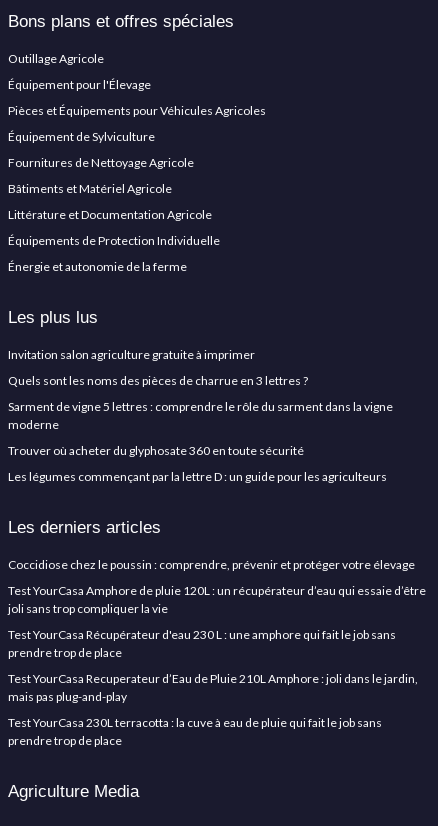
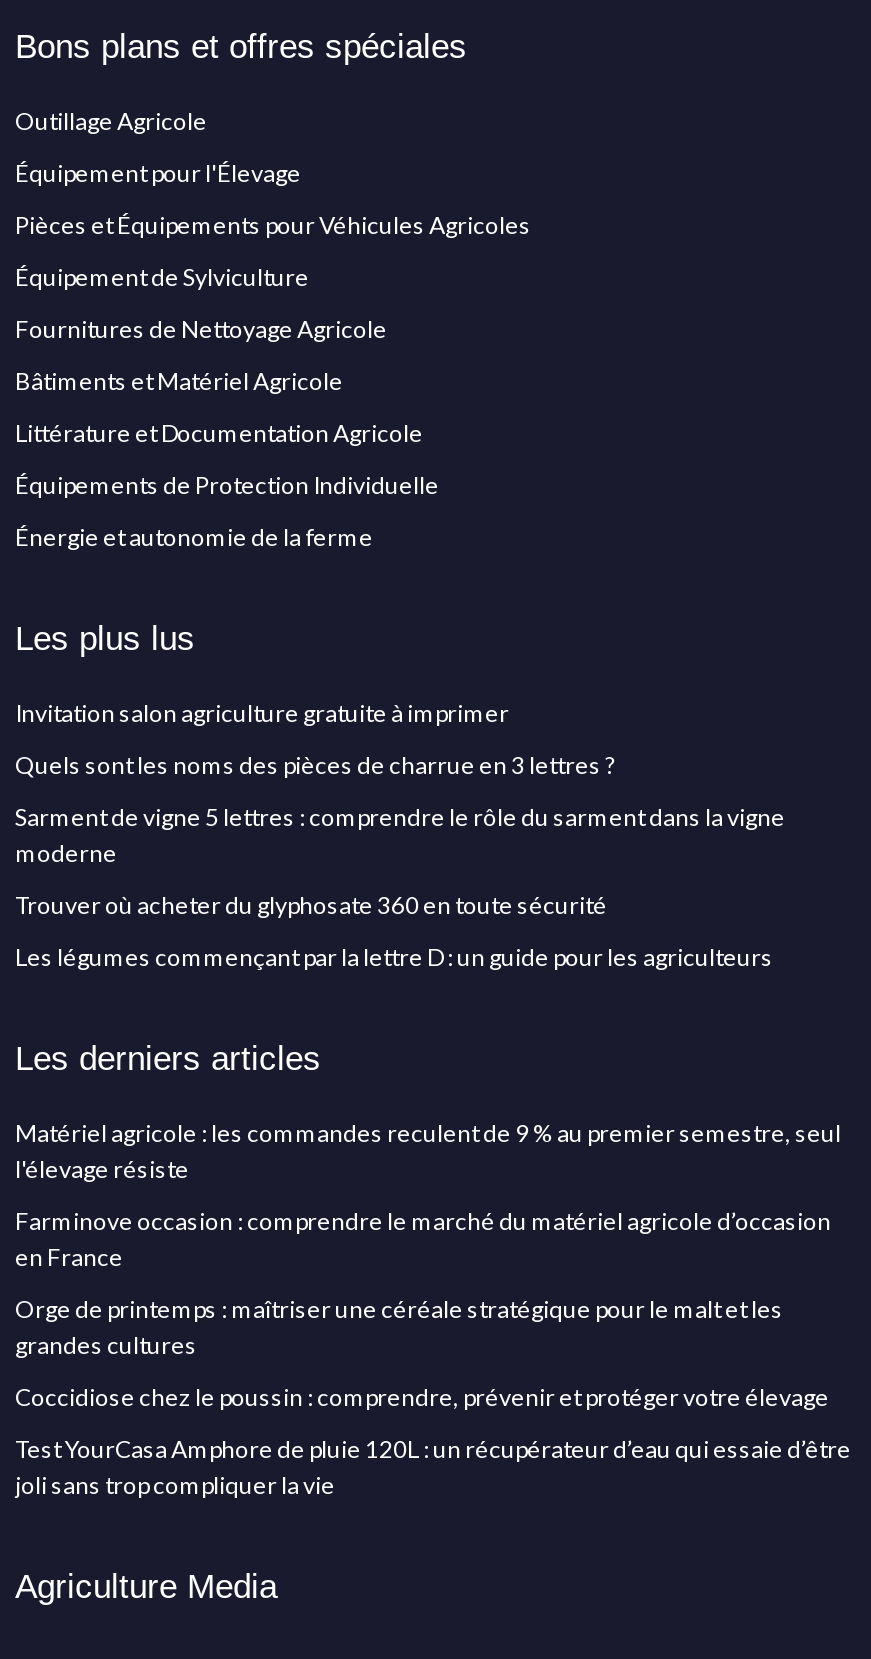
none -> [15,1119,841,1361] Matériel agricole : les commandes reculent de 9 % au premier semestre, seul | l'élevage résiste | Farminove occasion : comprendre le marché du matériel agricole d’occasion | en France | Orge de printemps : maîtriser une céréale stratégique pour le malt et les | grandes cultures
moved [8,557,426,616] -> [15,1383,851,1501]: Coccidiose chez le poussin : comprendre, prévenir et protéger votre élevage | Test YourCasa Amphore de pluie 120L : un récupérateur d’eau qui essaie d’être | joli sans trop compliquer la vie
[8,627,418,748] Test YourCasa Récupérateur d'eau 230 L : une amphore qui fait le job sans | prendre trop de place | Test YourCasa Recuperateur d’Eau de Pluie 210L Amphore : joli dans le jardin, | mais pas plug-and-play | Test YourCasa 230L terracotta : la cuve à eau de pluie qui fait le job sans | prendre trop de place -> none

